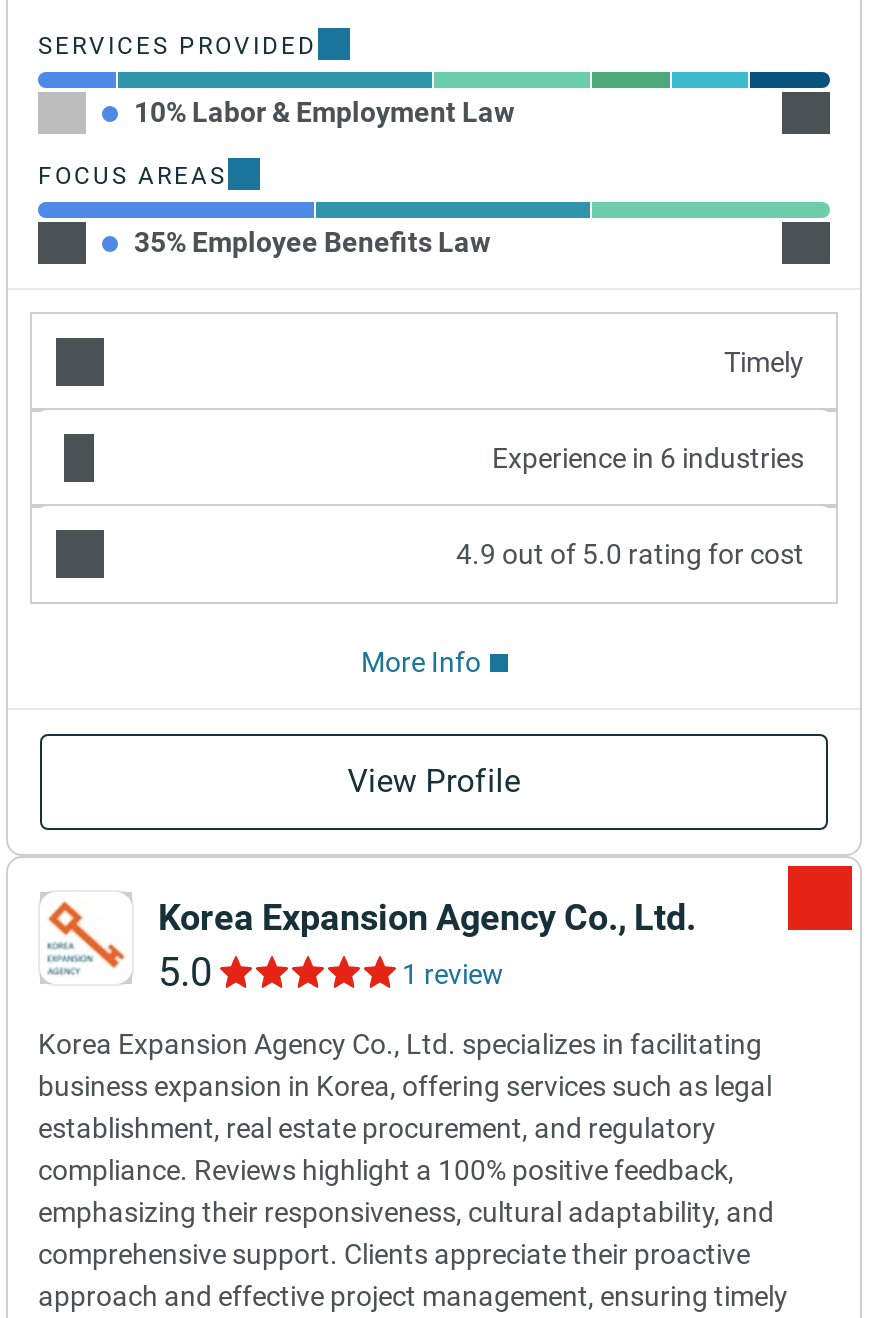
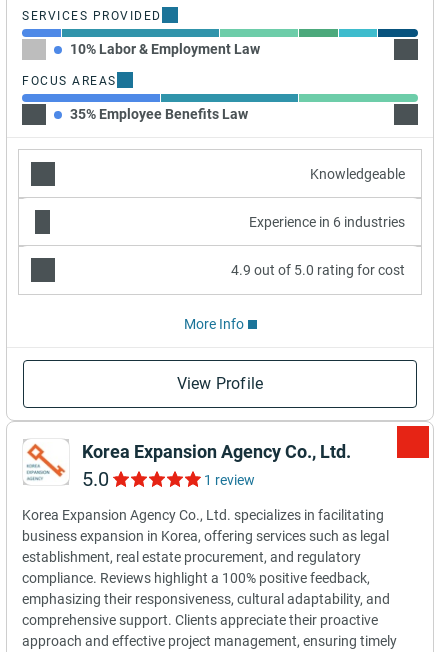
[724,345,804,377] Timely -> [310,165,405,181] Knowledgeable

